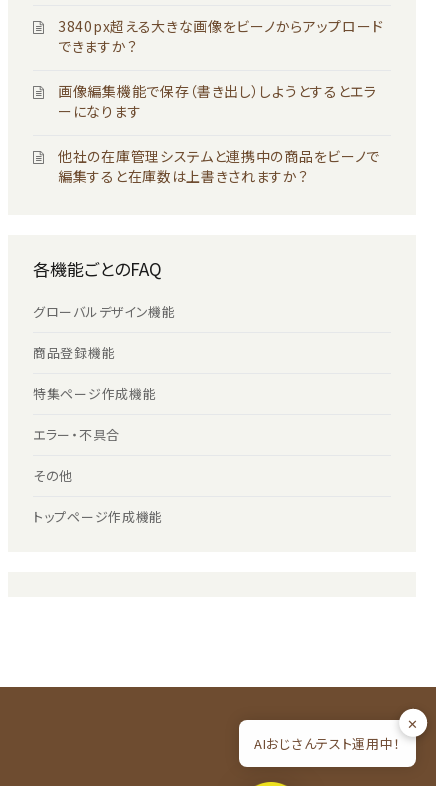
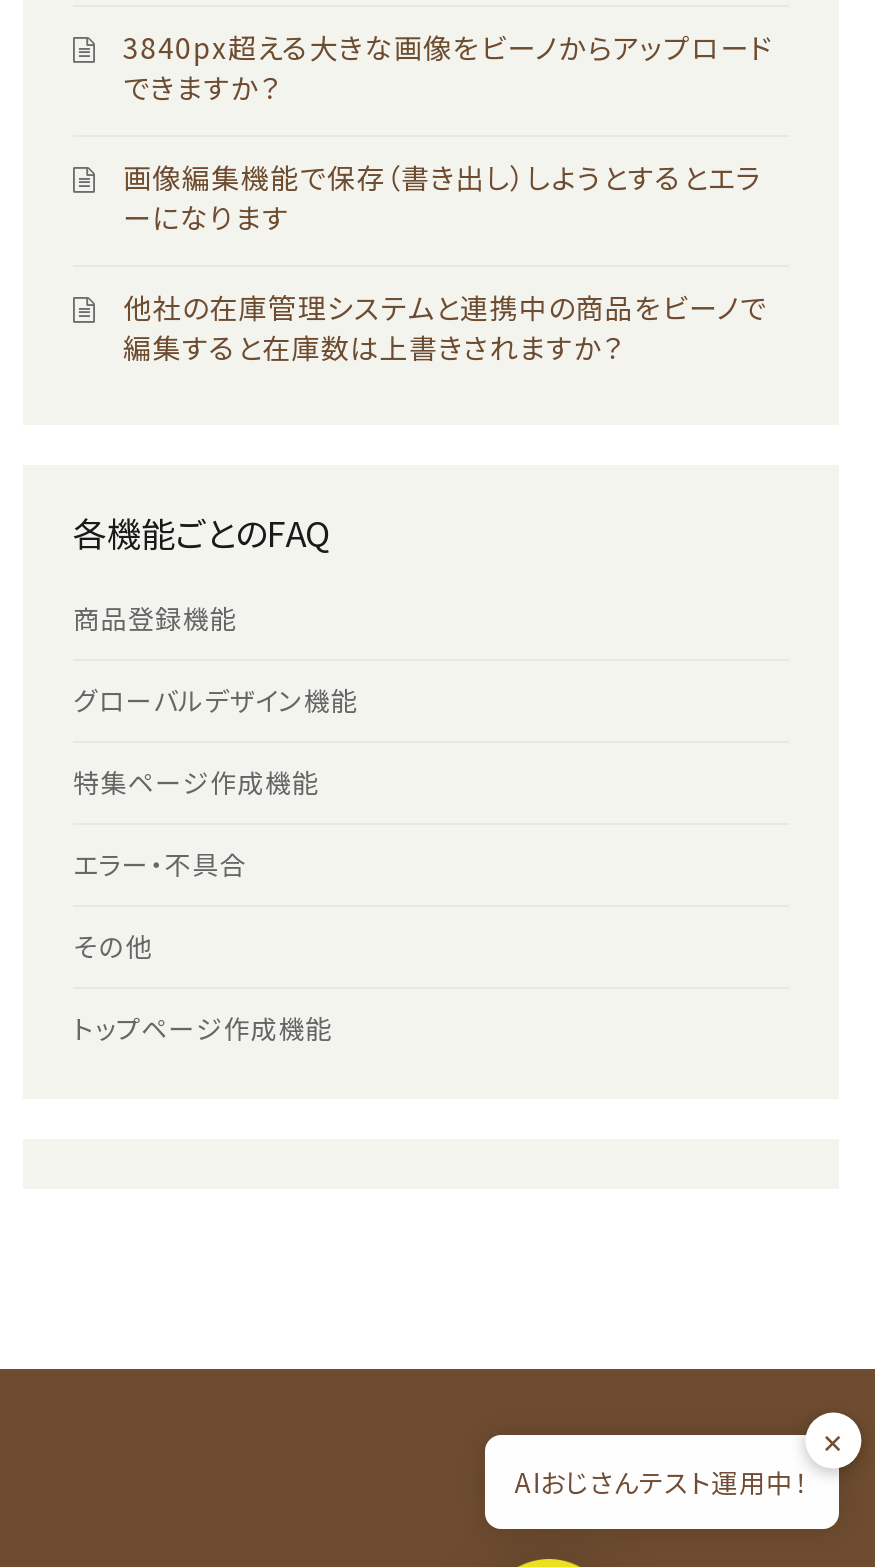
moved [33,302,176,321] -> [73,681,358,719]: グローバルデザイン機能
moved [33,343,115,362] -> [73,599,237,637]: 商品登録機能

